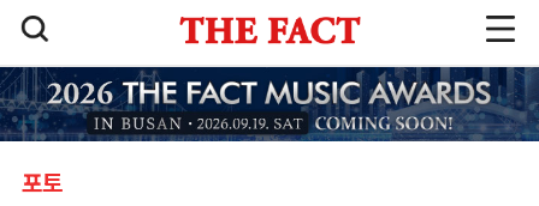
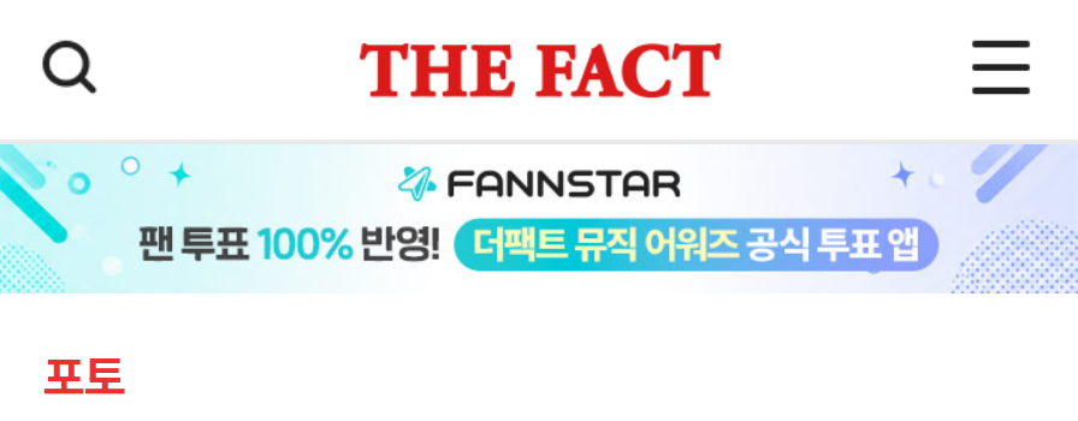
[4,66,535,143] [image] -> [7,144,1071,293] [image]

